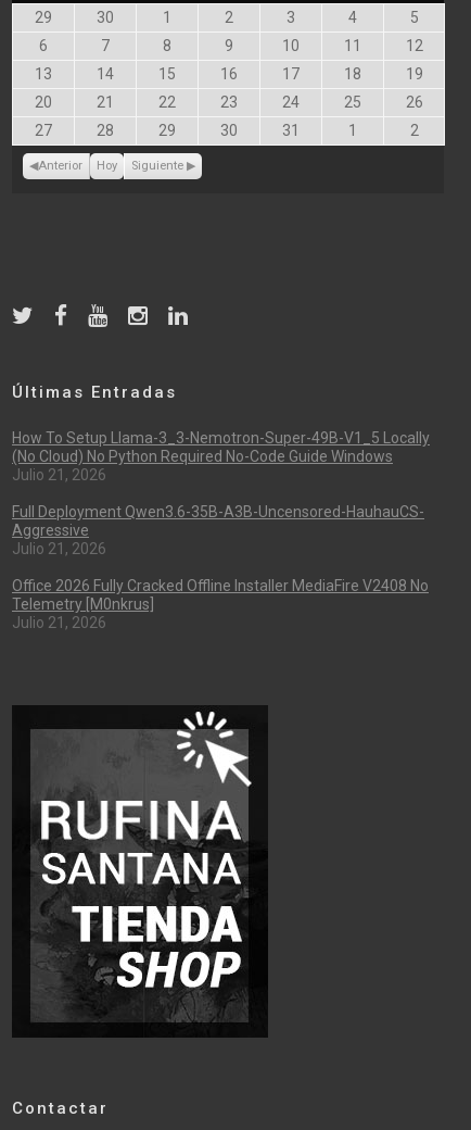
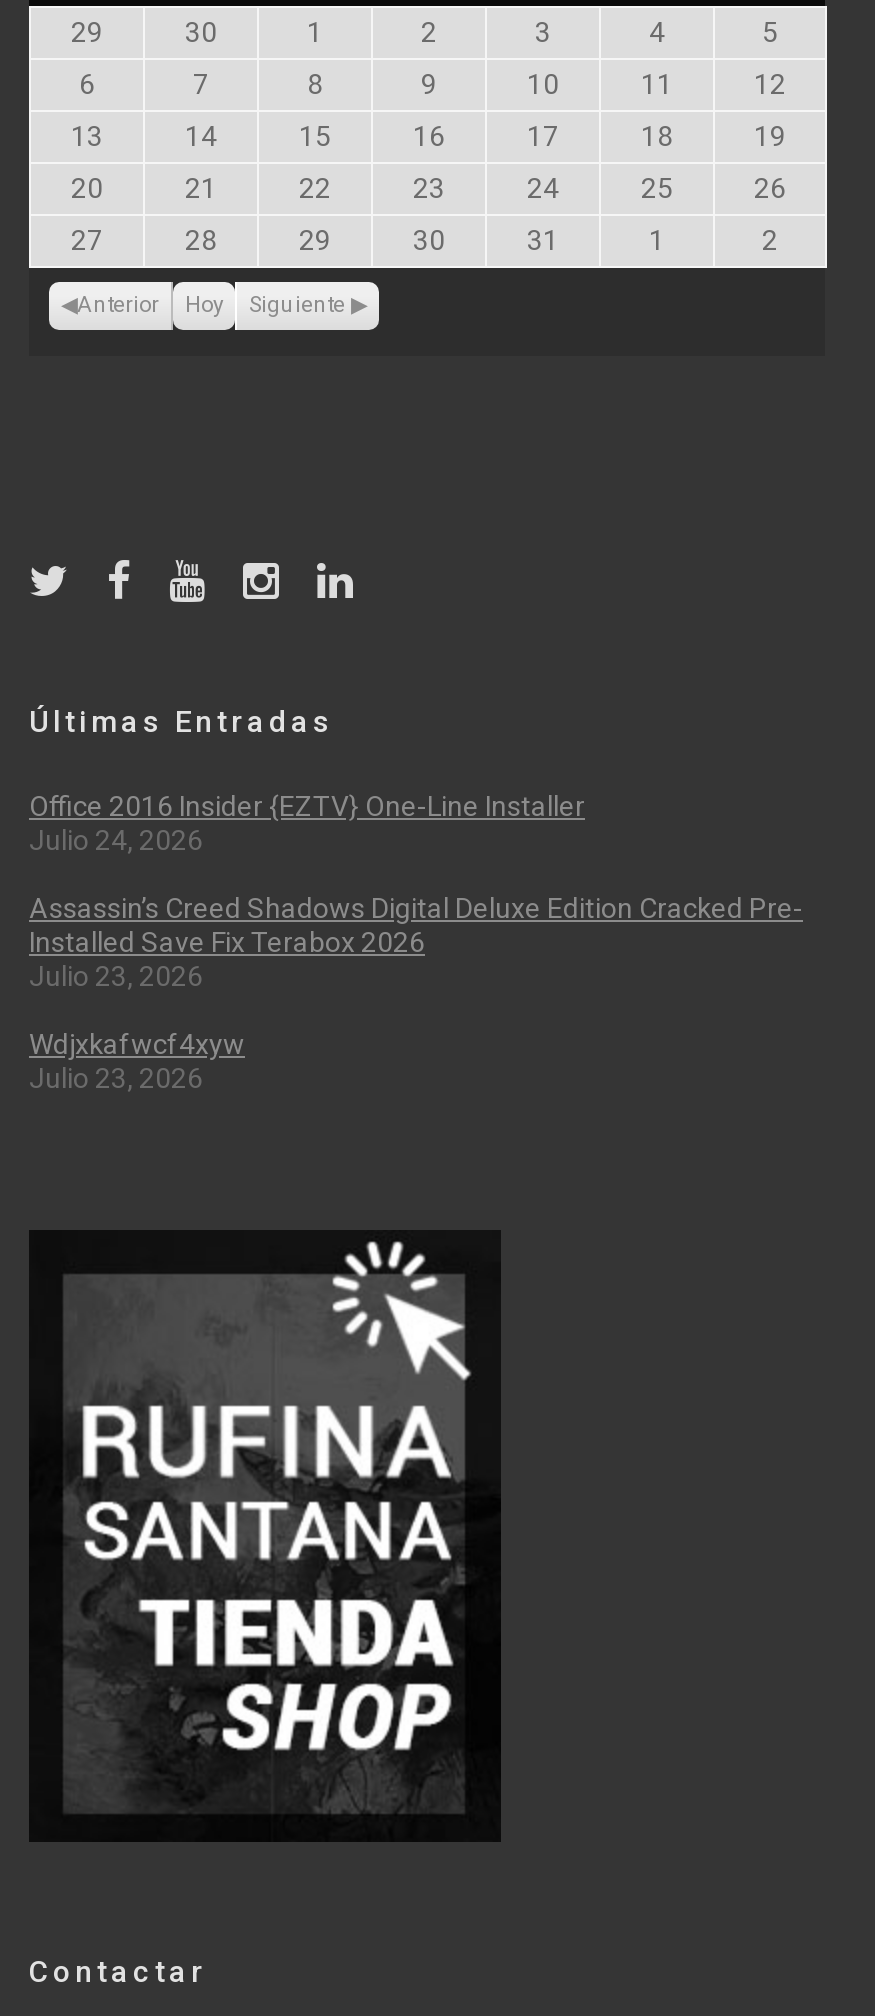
[12,429,430,484] How To Setup Llama-3_3-Nemotron-Super-49B-V1_5 Locally | (No Cloud) No Python Required No-Code Guide Windows | Julio 21, 2026 -> [29,790,585,856] Office 2016 Insider {EZTV} One-Line Installer | Julio 24, 2026
[12,503,424,557] Full Deployment Qwen3.6-35B-A3B-Uncensored-HauhauCS- | Aggressive | Julio 21, 2026 -> [29,892,803,992] Assassin’s Creed Shadows Digital Deluxe Edition Cracked Pre- | Installed Save Fix Terabox 2026 | Julio 23, 2026
[12,577,429,631] Office 2026 Fully Cracked Offline Installer MediaFire V2408 No | Telemetry [m0nkrus] | Julio 21, 2026 -> [29,1028,245,1094] Wdjxkafwcf4xyw | Julio 23, 2026

